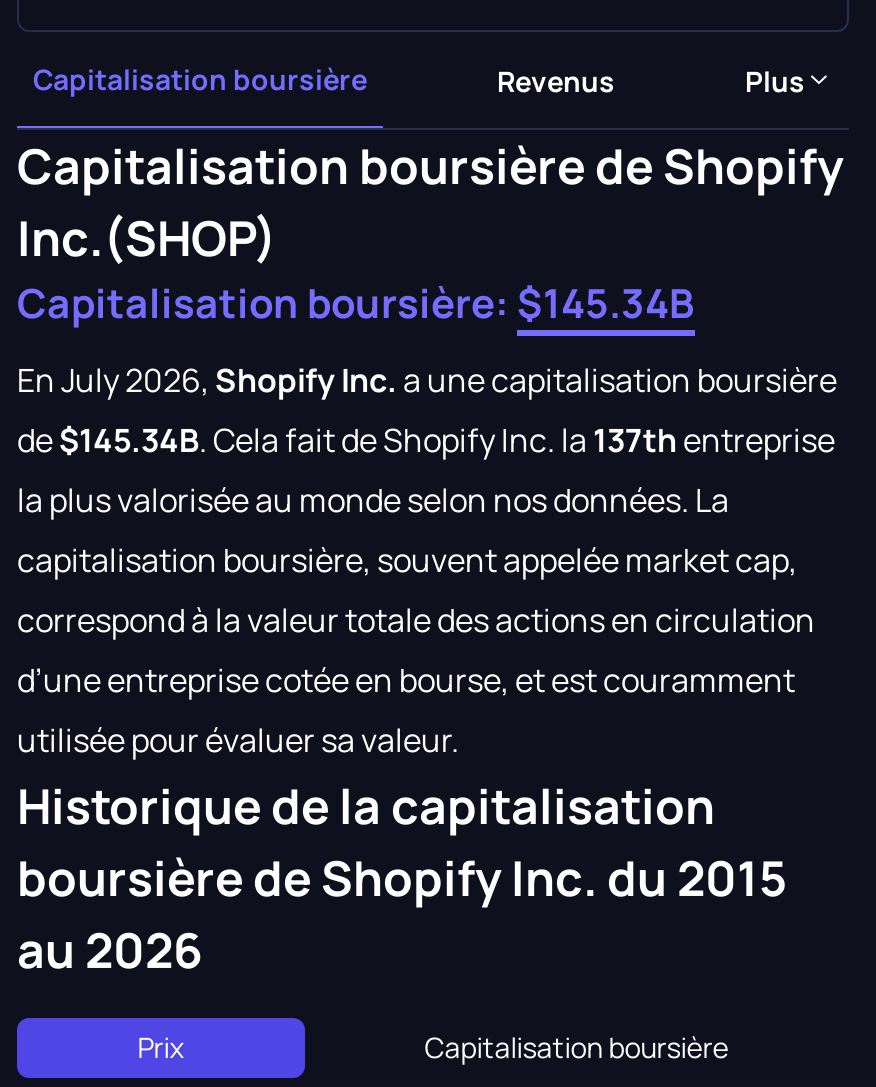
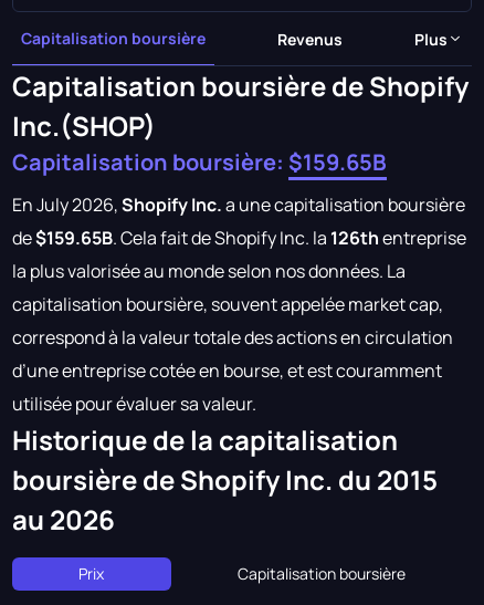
[17,276,695,330] Capitalisation boursière: $145.34B -> [12,147,387,177] Capitalisation boursière: $159.65B
[17,418,835,462] de$145.34B. Cela fait de Shopify Inc. la 137th entreprise -> [12,226,466,250] de$159.65B. Cela fait de Shopify Inc. la 126th entreprise

